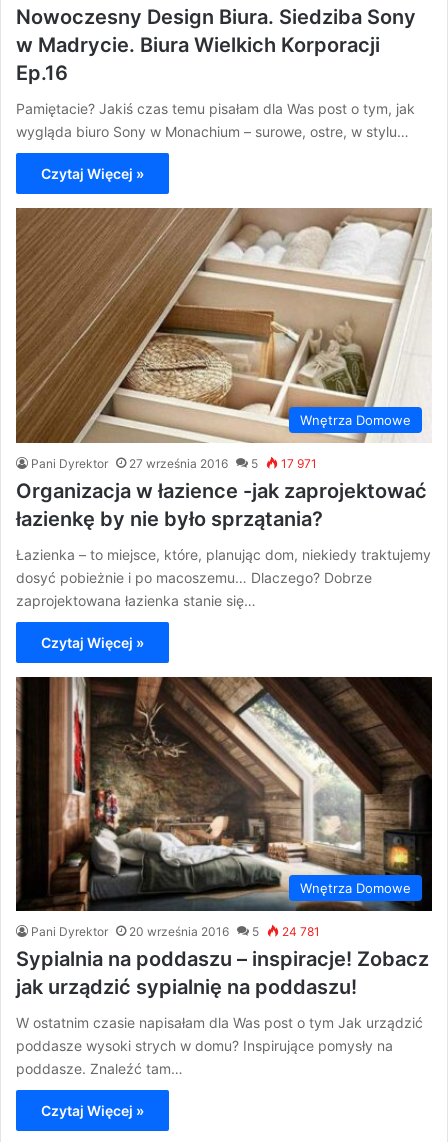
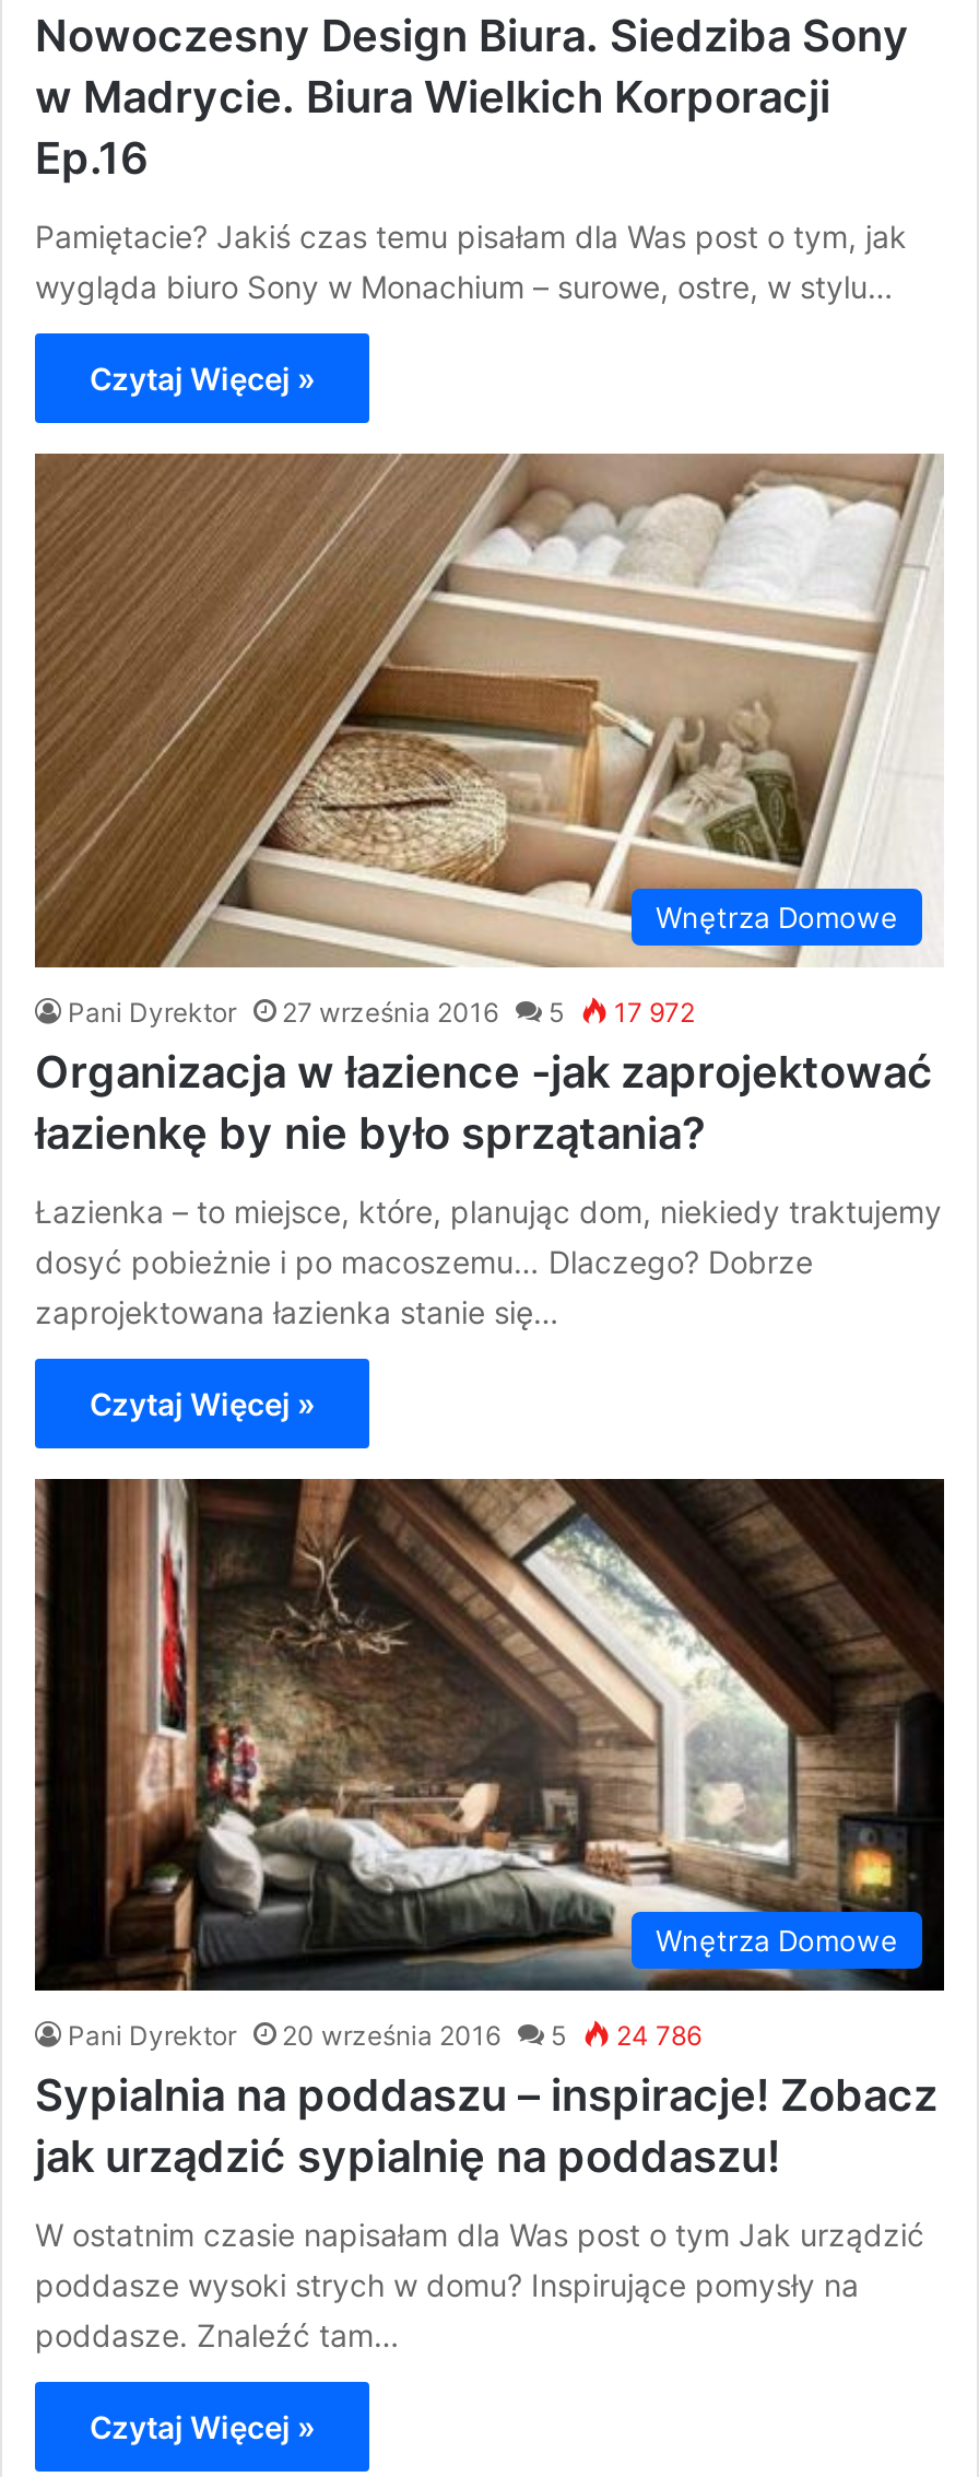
[31,456,317,471] Pani Dyrektor 27 września 2016 5 17 971 -> [68,995,695,1028] Pani Dyrektor 27 września 2016 5 17 972
[31,924,320,939] Pani Dyrektor 20 września 2016 5 24 781 -> [68,2020,701,2052] Pani Dyrektor 20 września 2016 5 24 786

